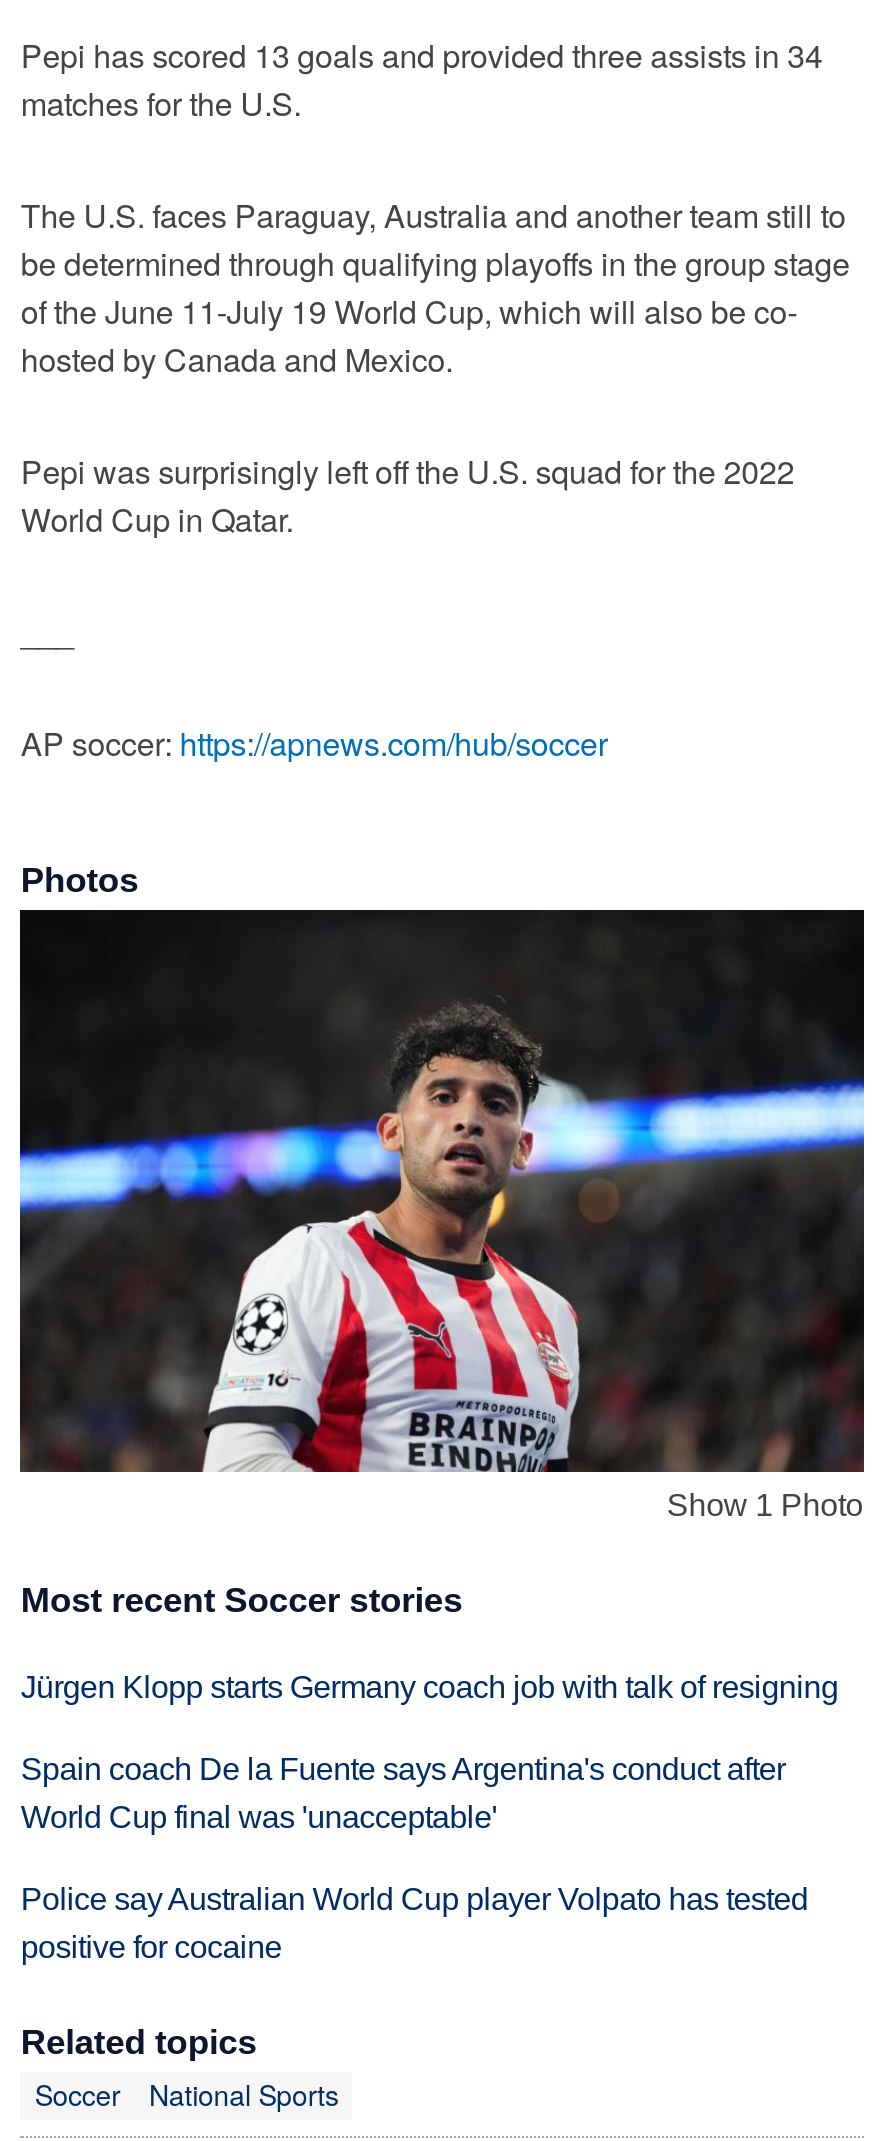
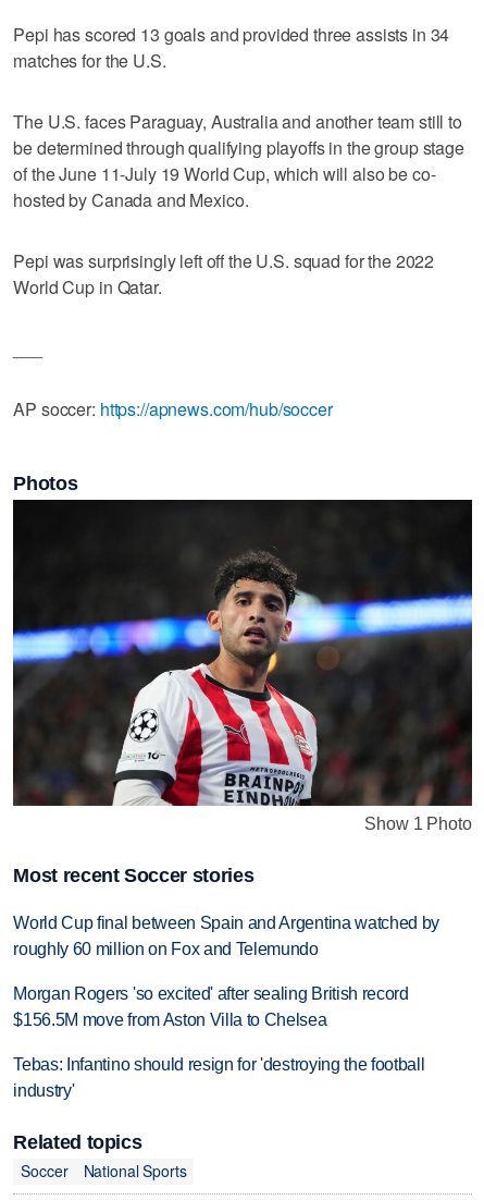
[21,1670,838,1704] Jürgen Klopp starts Germany coach job with talk of resigning -> [13,913,440,958] World Cup final between Spain and Argentina watched by | roughly 60 million on Fox and Telemundo
[21,1751,785,1833] Spain coach De la Fuente says Argentina's conduct after | World Cup final was 'unacceptable' -> [13,984,409,1029] Morgan Rogers 'so excited' after sealing British record | $156.5M move from Aston Villa to Chelsea
[21,1881,808,1963] Police say Australian World Cup player Volpato has tested | positive for cocaine -> [13,1055,425,1099] Tebas: Infantino should resign for 'destroying the football | industry'

